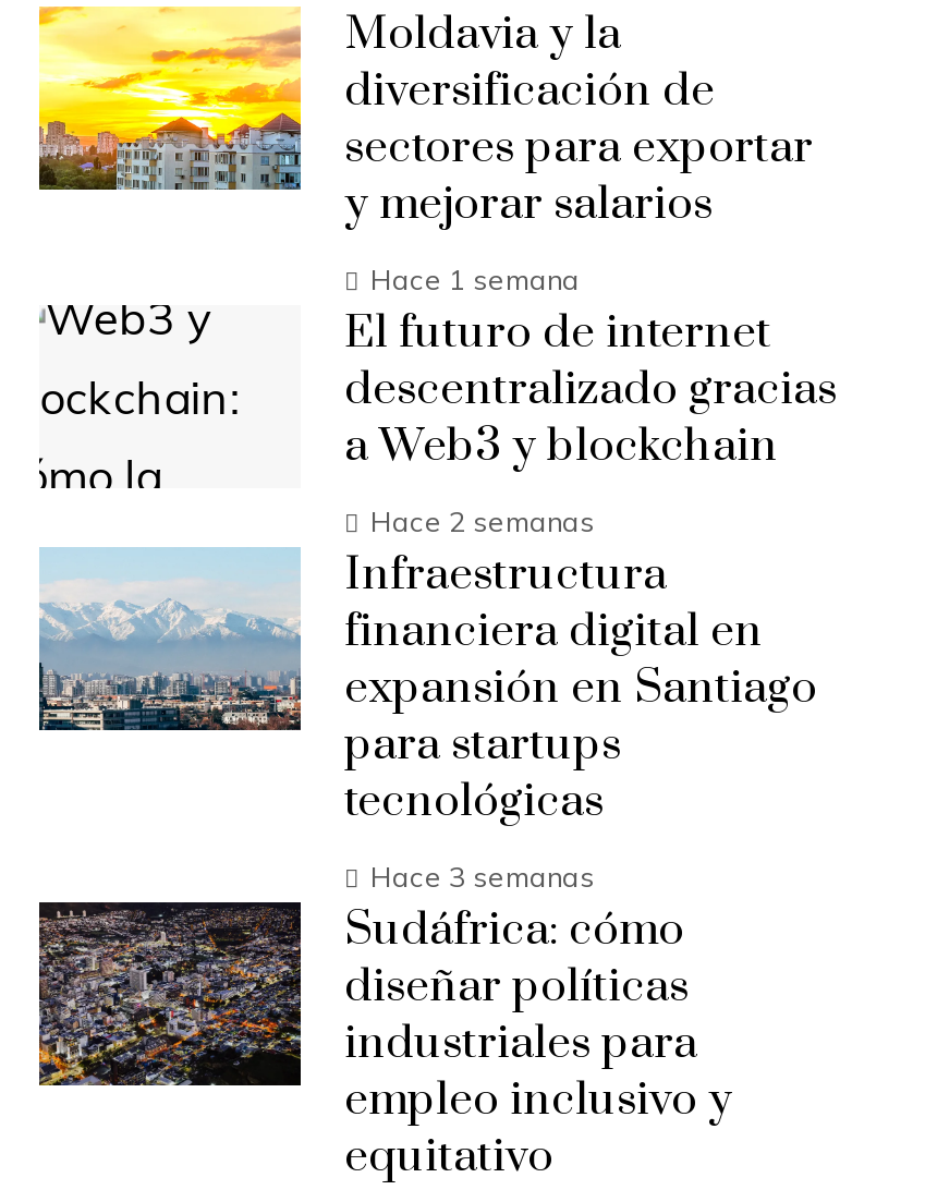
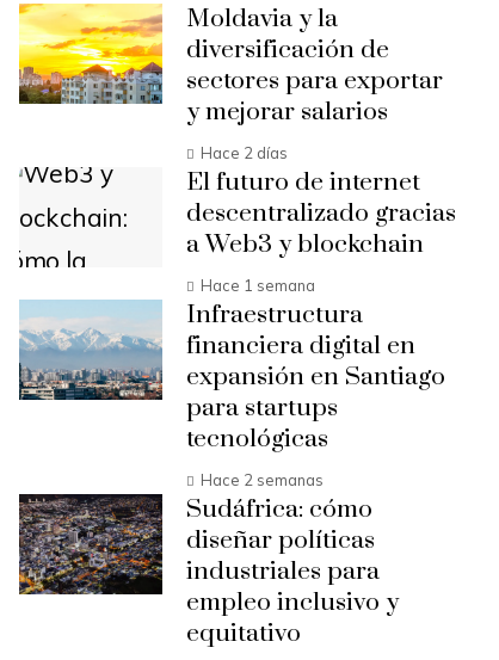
[370,262,580,297] Hace 1 semana -> [201,144,288,163] Hace 2 días
[370,504,595,539] Hace 2 semanas -> [201,276,315,295] Hace 1 semana
[370,860,595,894] Hace 3 semanas -> [201,471,324,490] Hace 2 semanas

